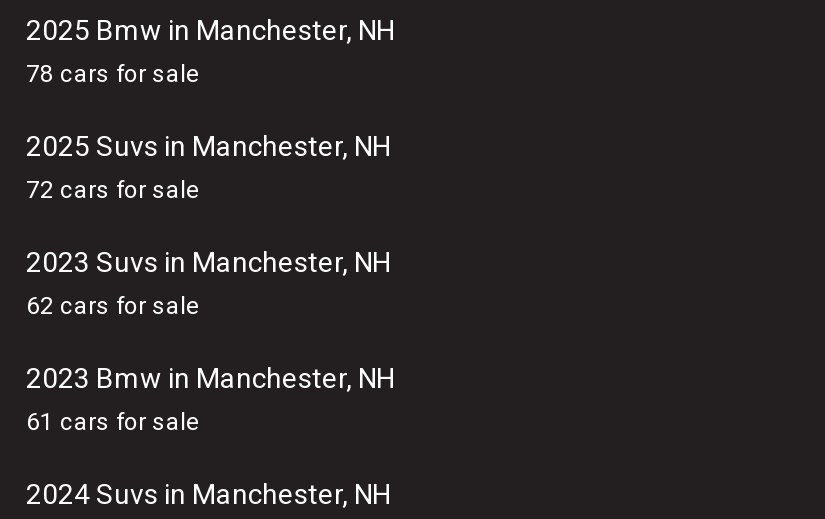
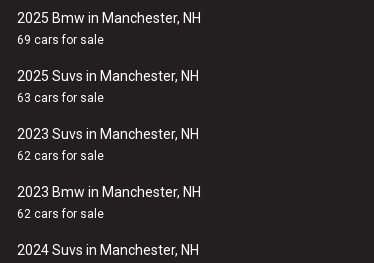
[26,60,200,88] 78 cars for sale -> [17,33,104,47] 69 cars for sale
[26,176,200,204] 72 cars for sale -> [17,91,104,105] 63 cars for sale
[26,408,200,436] 61 cars for sale -> [17,207,104,221] 62 cars for sale

